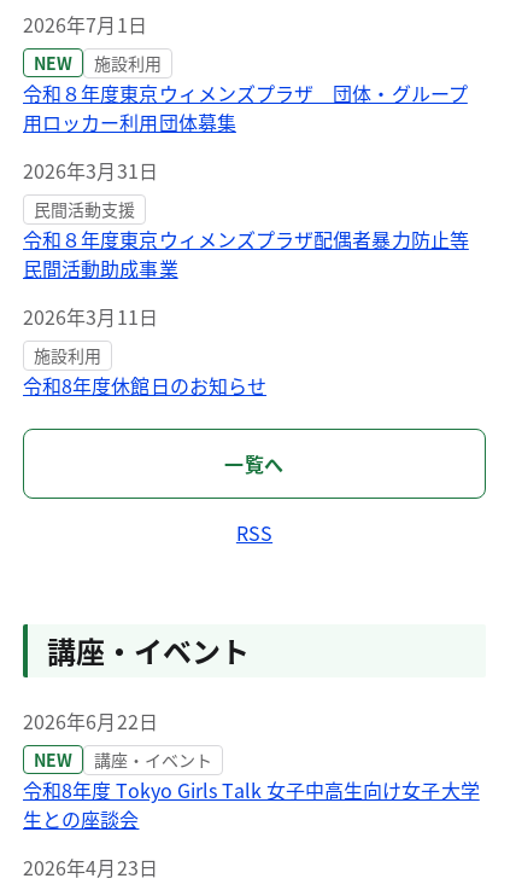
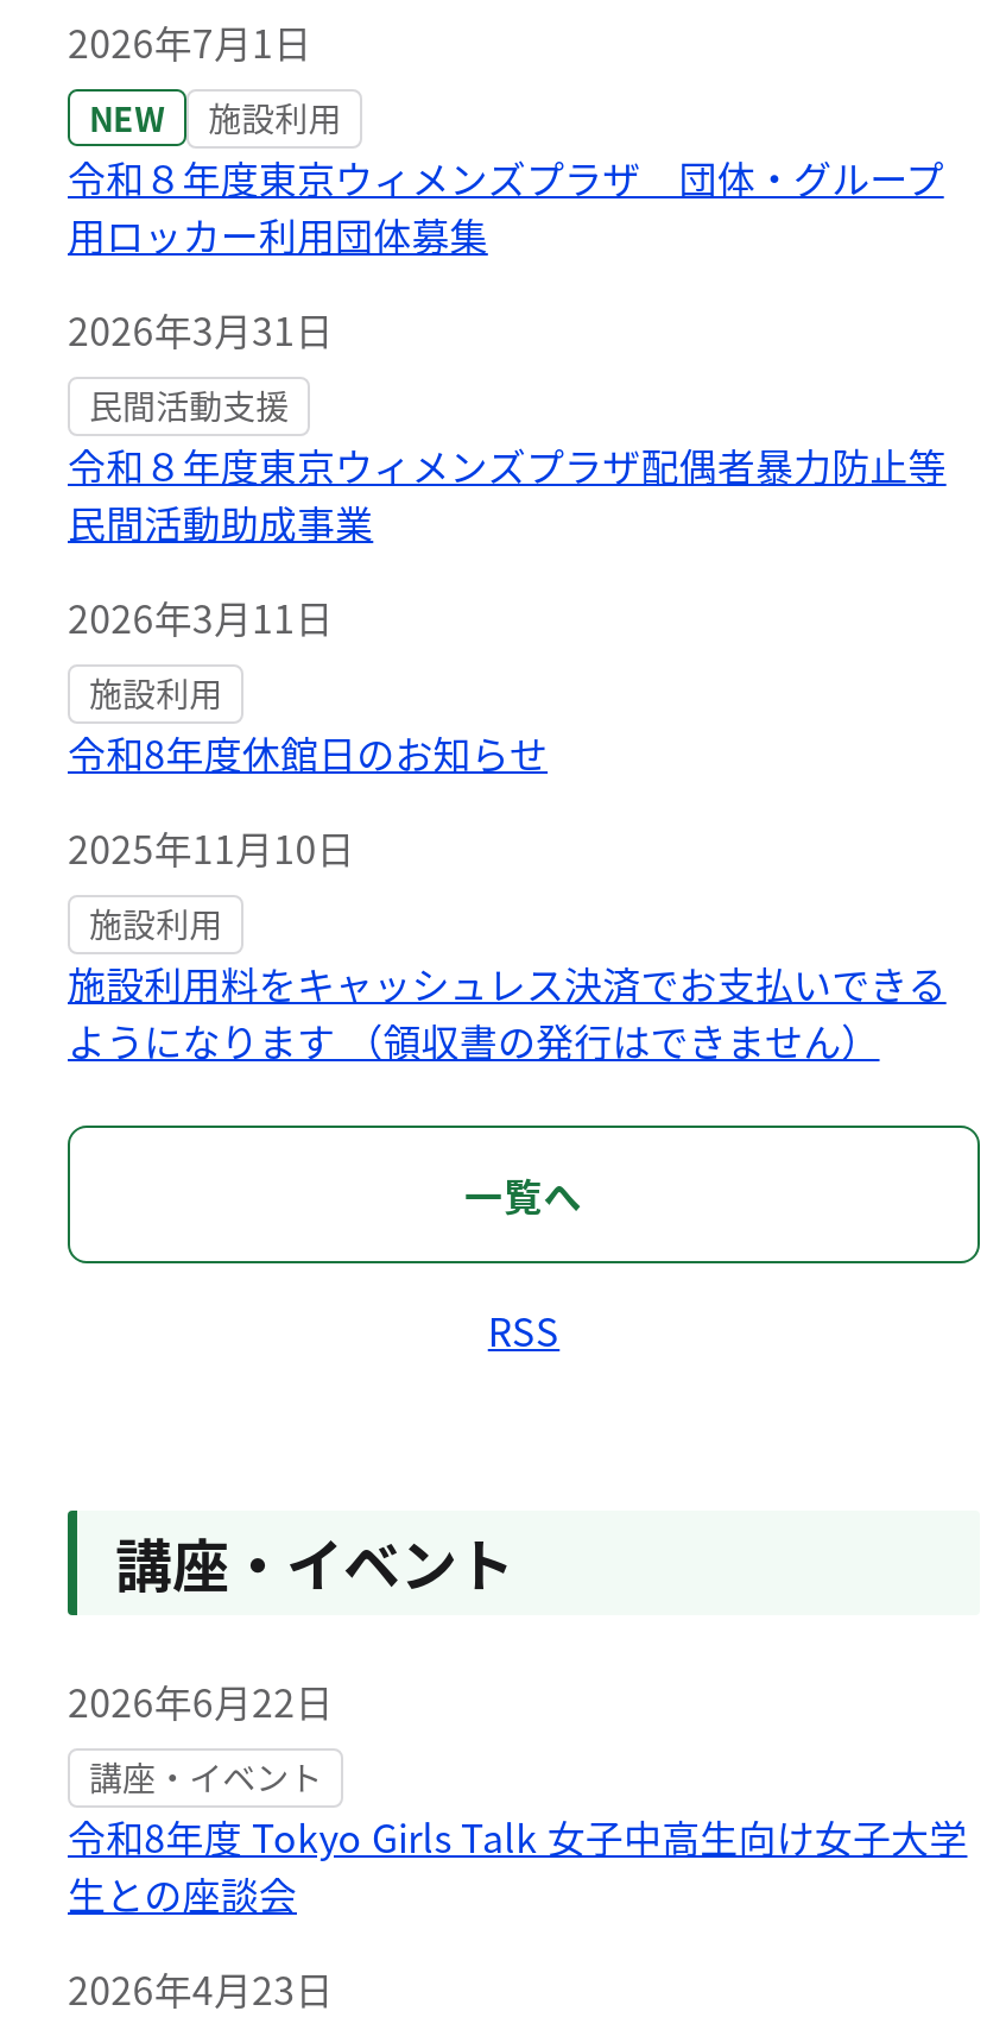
none -> [68,819,946,1069] 2025年11月10日 | 施設利用 | 施設利用料をキャッシュレス決済でお支払いできる | ようになります （領収書の発行はできません）
[34,748,72,772] NEW -> none

